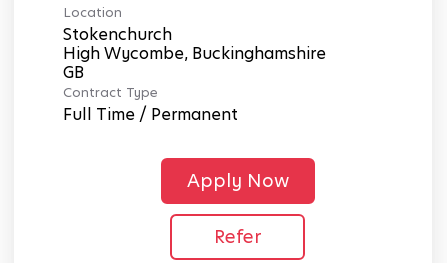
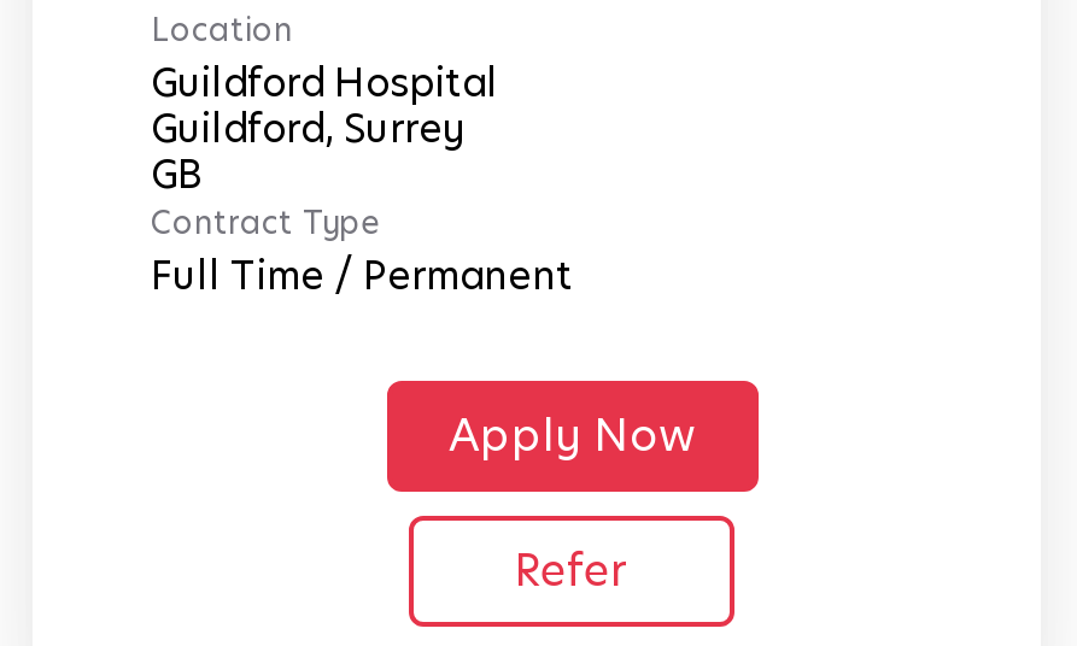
[63,23,330,65] Stokenchurch | High Wycombe, Buckinghamshire -> [151,55,498,156] Guildford Hospital | Guildford, Surrey

